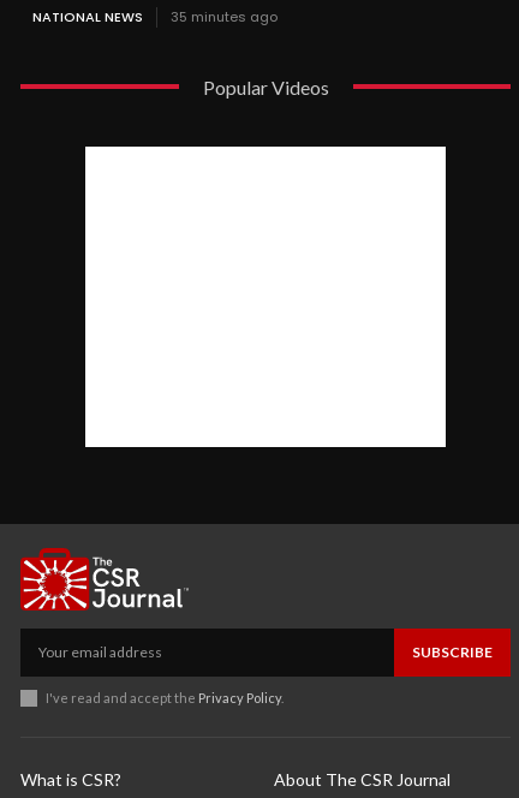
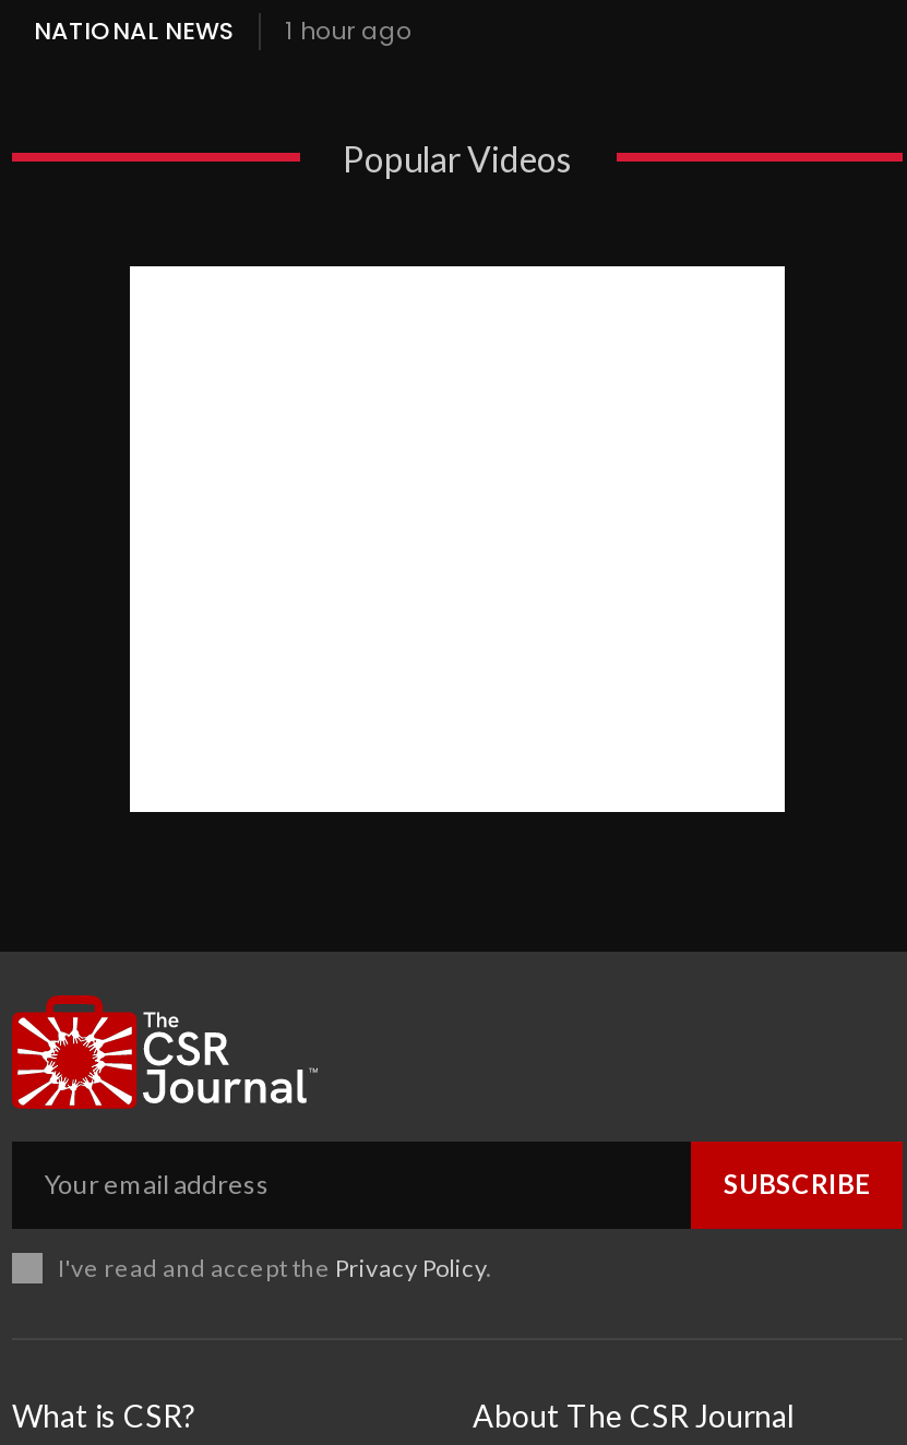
[32,7,278,26] NATIONAL NEWS 35 minutes ago -> [34,13,411,48] NATIONAL NEWS 1 hour ago

